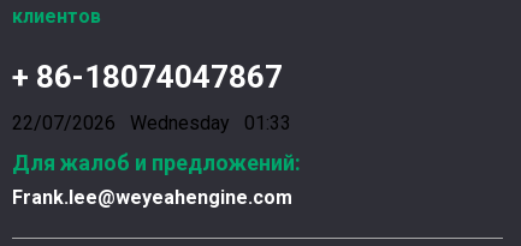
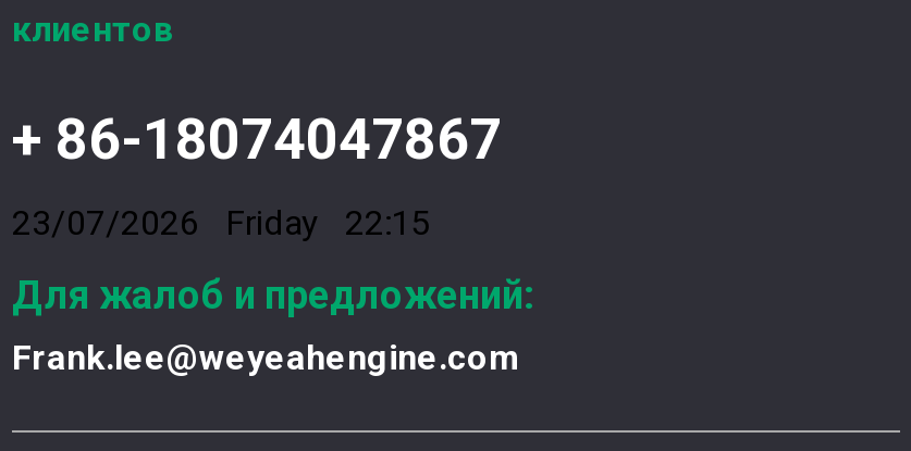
[12,111,291,134] 22/07/2026 Wednesday 01:33 -> [12,201,430,243] 23/07/2026 Friday 22:15

